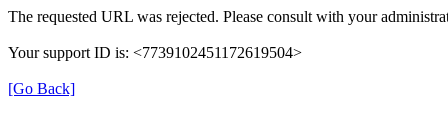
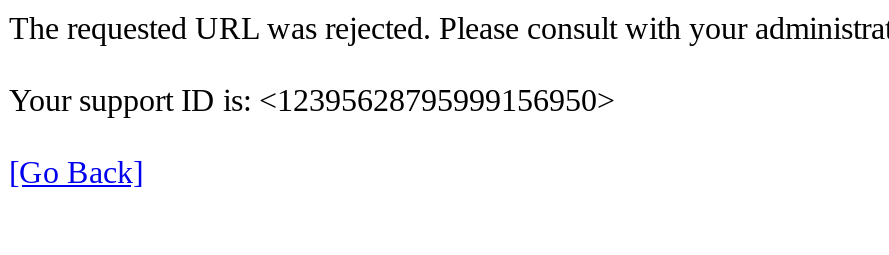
[8,44,302,61] Your support ID is: <7739102451172619504> -> [9,83,615,117] Your support ID is: <12395628795999156950>

